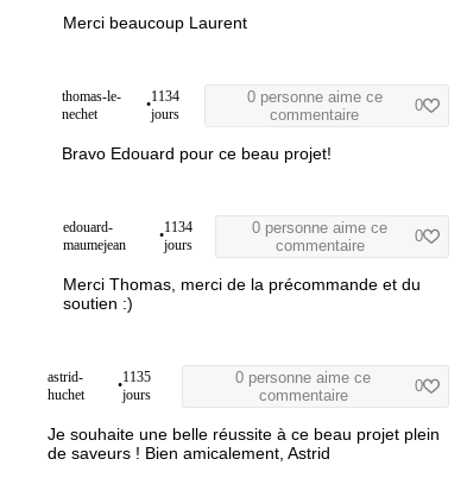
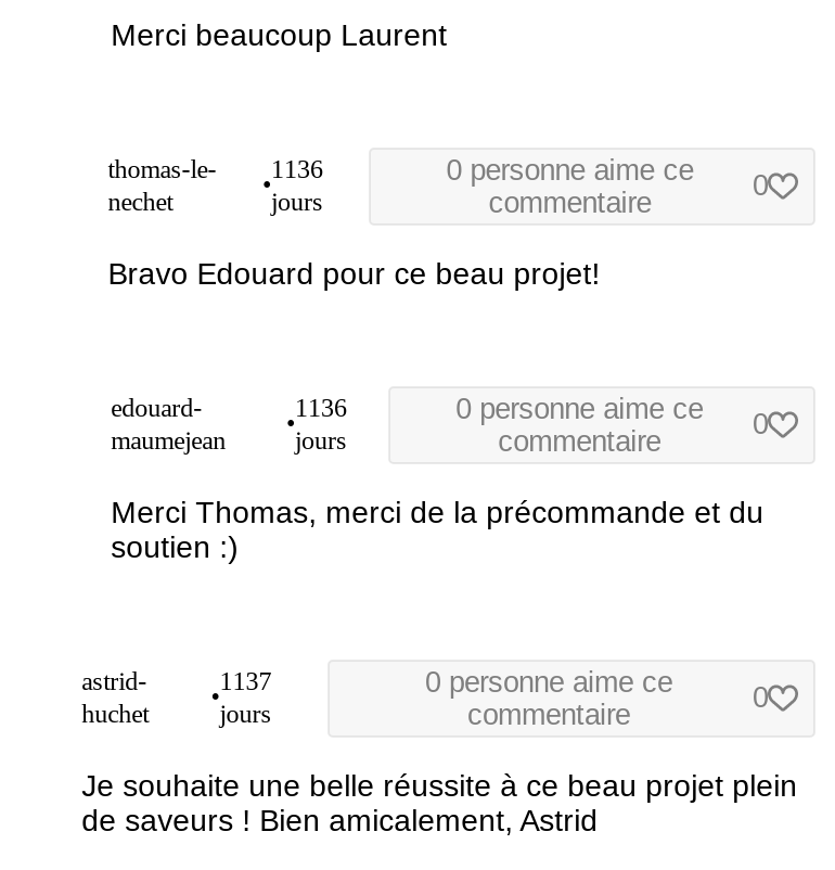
[62,87,179,104] thomas-le- 1134 -> [108,153,323,183] thomas-le- 1136
[164,218,192,235] 1134 -> [295,392,347,422] 1136
[123,368,151,385] 1135 -> [220,665,272,695] 1137

